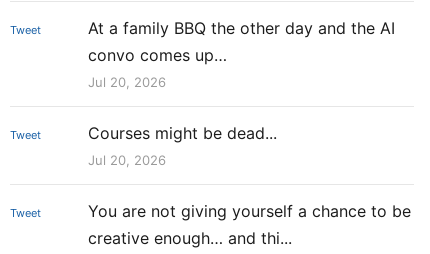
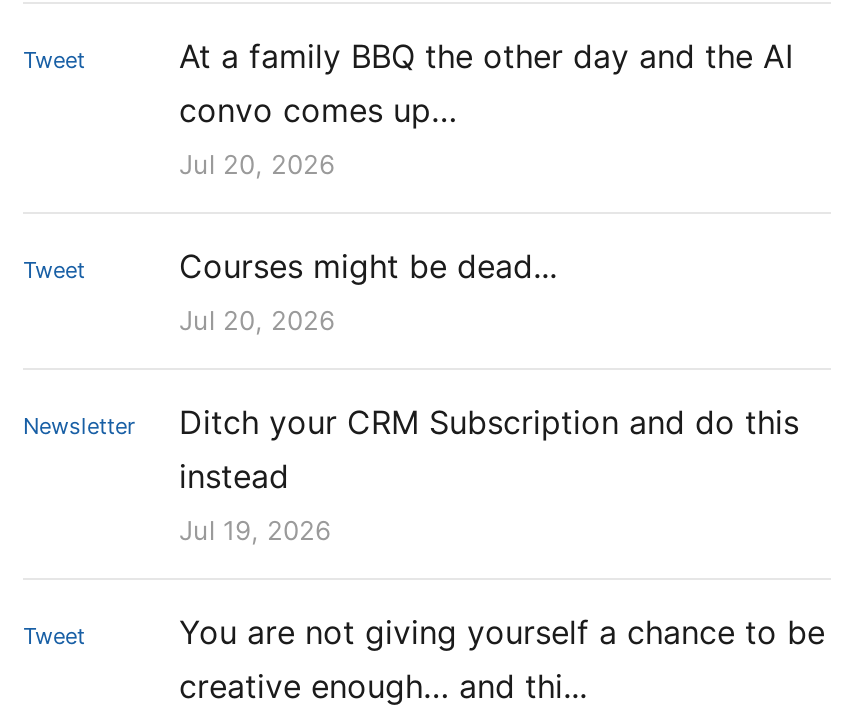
none -> [23,402,799,546] Newsletter | Ditch your CRM Subscription and do this | instead | Jul 19, 2026

